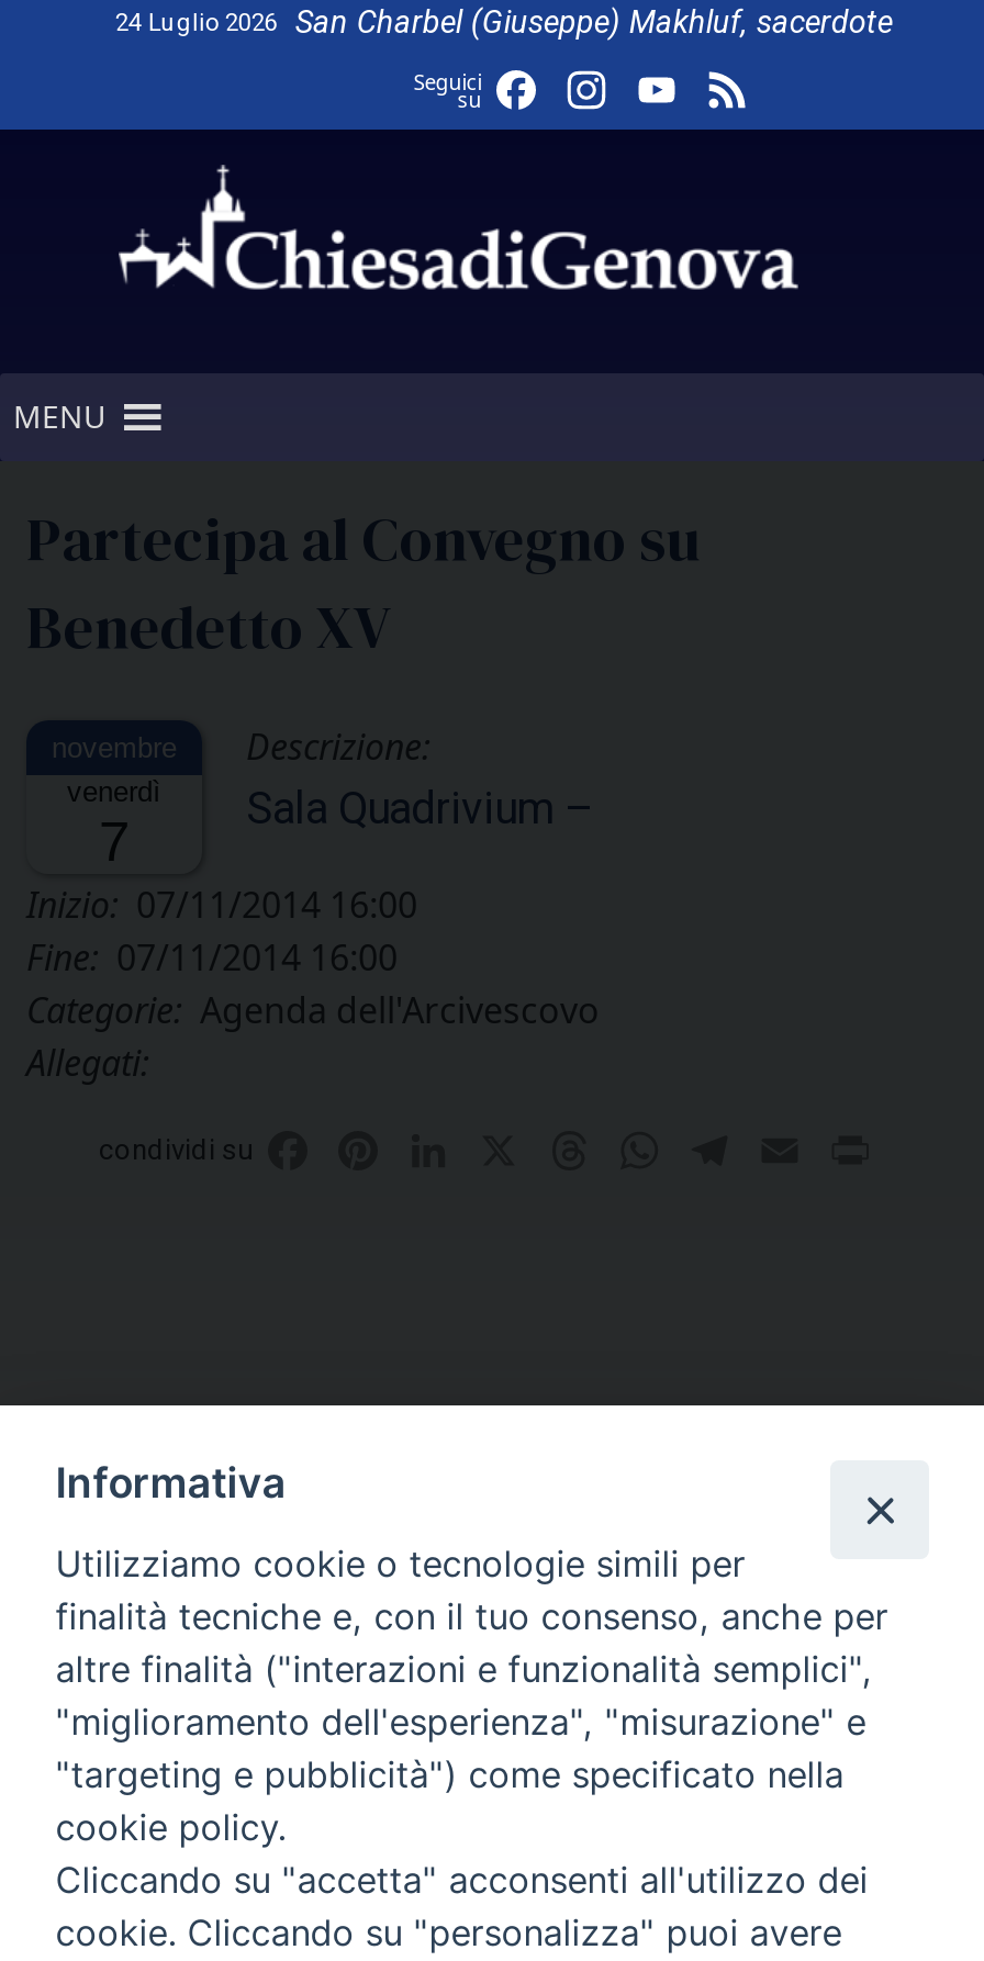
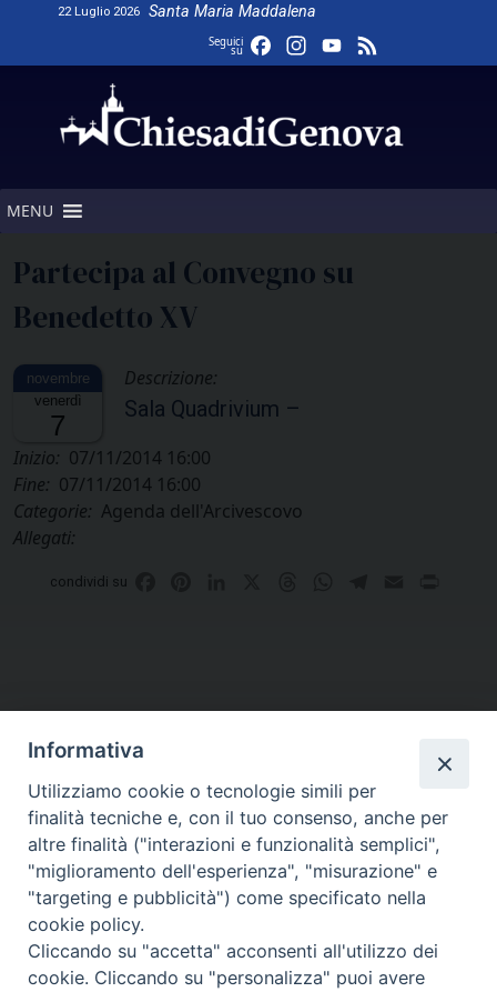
[115,4,893,42] 24 Luglio 2026 | San Charbel (Giuseppe) Makhluf, sacerdote -> [58,2,317,21] 22 Luglio 2026 | Santa Maria Maddalena

